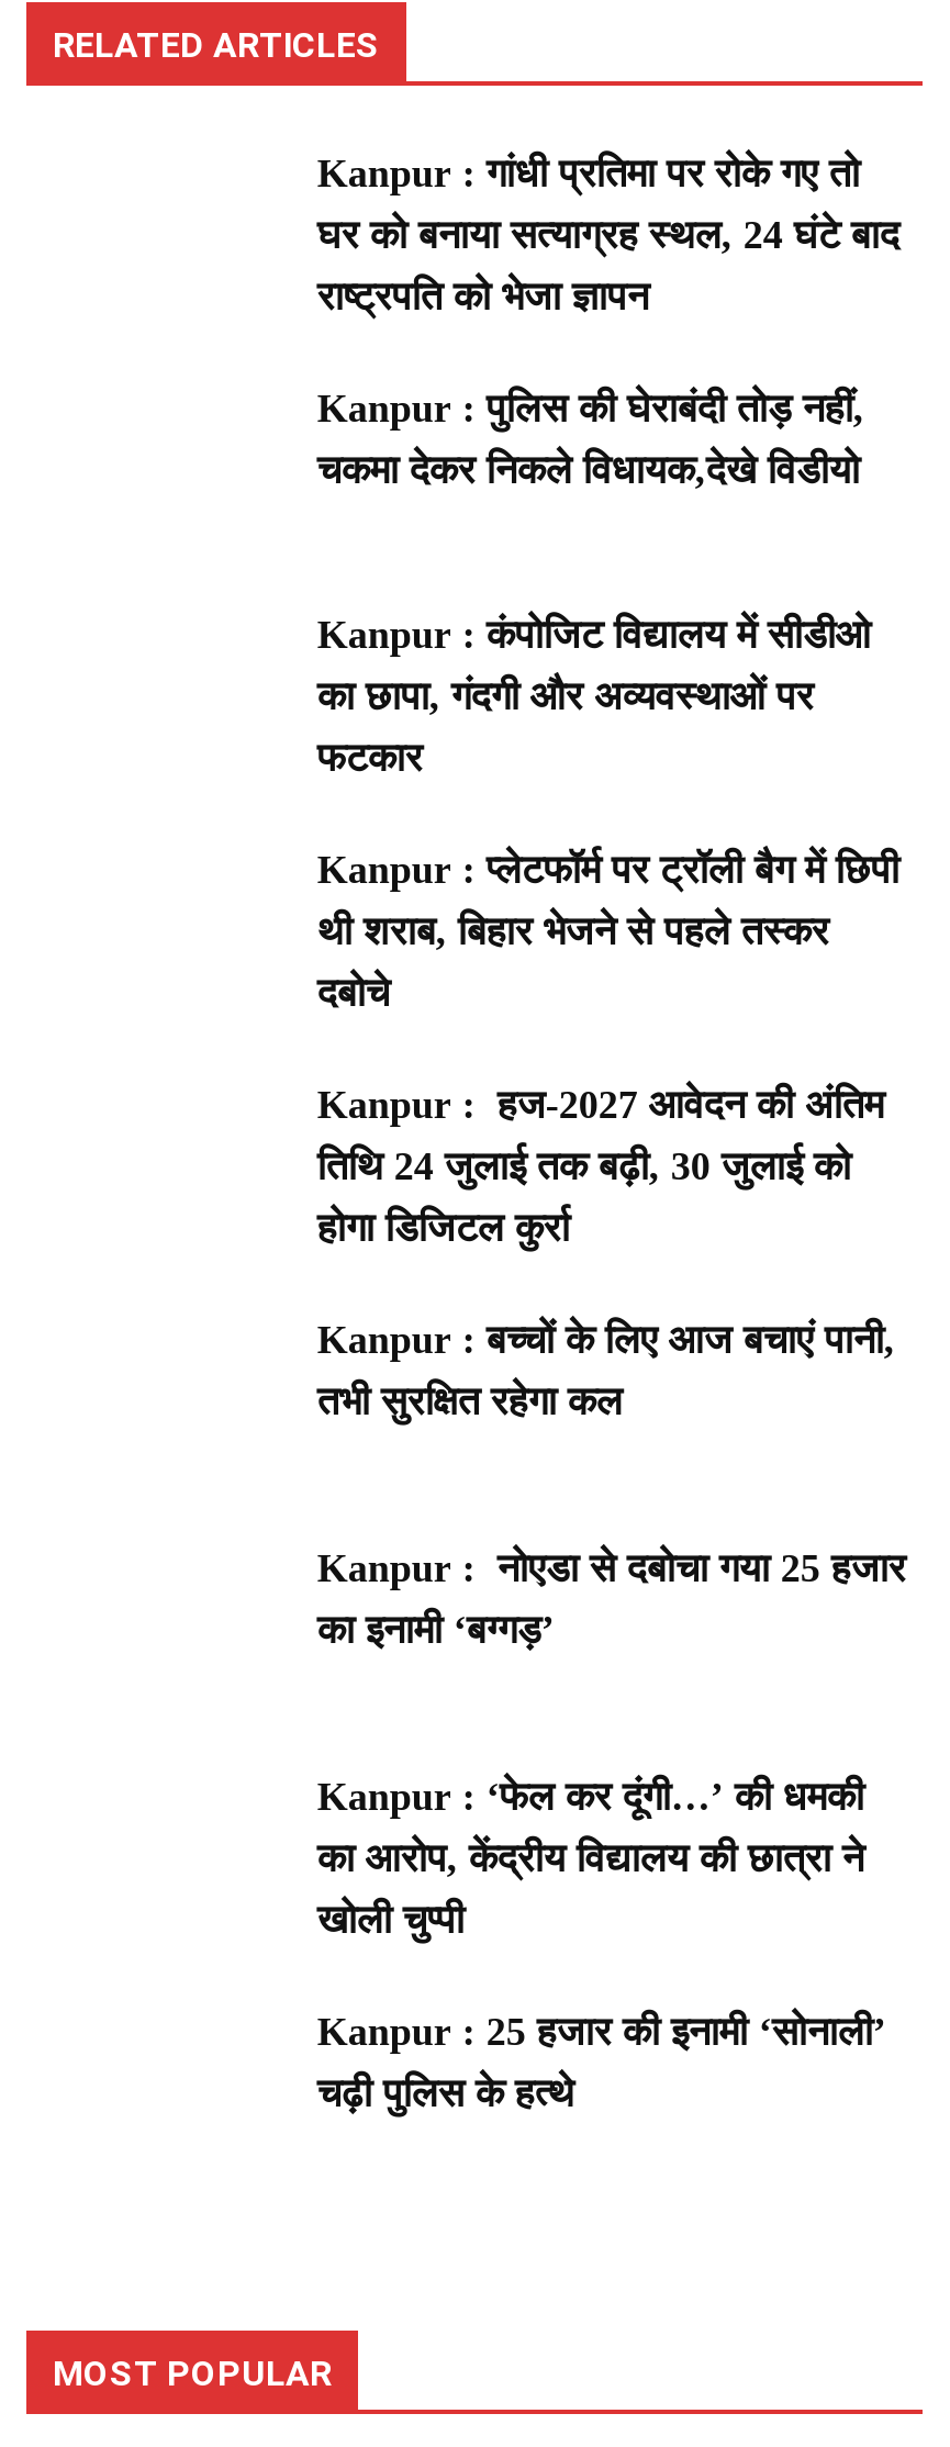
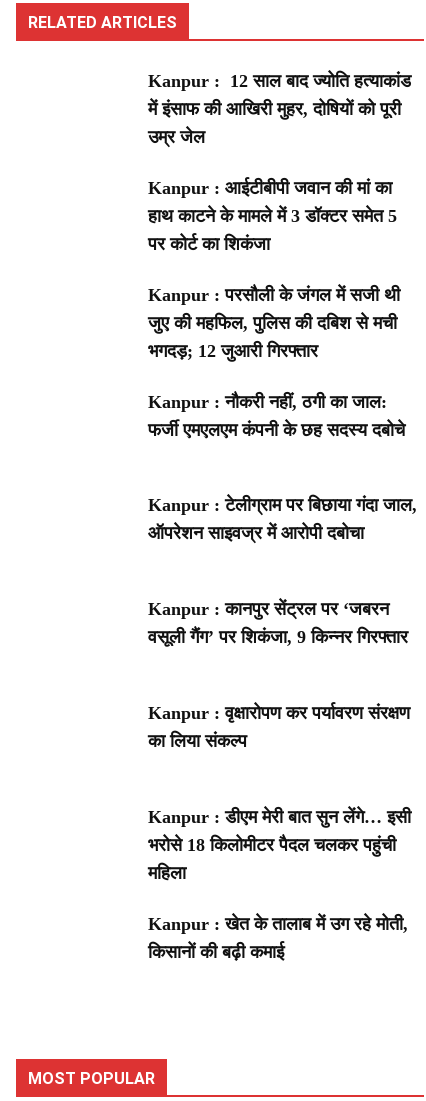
[317,151,899,318] Kanpur : गांधी प्रतिमा पर रोके गए तो | घर को बनाया सत्याग्रह स्थल, 24 घंटे बाद | राष्ट्रपति को भेजा ज्ञापन -> [148,71,411,147] Kanpur : 12 साल बाद ज्योति हत्याकांड | में इंसाफ की आखिरी मुहर, दोषियों को पूरी | उम्र जेल
[317,386,864,492] Kanpur : पुलिस की घेराबंदी तोड़ नहीं, | चकमा देकर निकले विधायक,देखे विडीयो -> [148,178,397,254] Kanpur : आईटीबीपी जवान की मां का | हाथ काटने के मामले में 3 डॉक्टर समेत 5 | पर कोर्ट का शिकंजा
[317,614,871,781] Kanpur : कंपोजिट विद्यालय में सीडीओ | का छापा, गंदगी और अव्यवस्थाओं पर | फटकार -> [148,285,400,361] Kanpur : परसौली के जंगल में सजी थी | जुए की महफिल, पुलिस की दबिश से मची | भगदड़; 12 जुआरी गिरफ्तार
[317,849,899,1016] Kanpur : प्लेटफॉर्म पर ट्रॉली बैग में छिपी | थी शराब, बिहार भेजने से पहले तस्कर | दबोचे -> [148,392,405,440] Kanpur : नौकरी नहीं, ठगी का जाल: | फर्जी एमएलएम कंपनी के छह सदस्य दबोचे
[317,1084,884,1251] Kanpur : हज-2027 आवेदन की अंतिम | तिथि 24 जुलाई तक बढ़ी, 30 जुलाई को | होगा डिजिटल कुर्रा -> [148,495,417,543] Kanpur : टेलीग्राम पर बिछाया गंदा जाल, | ऑपरेशन साइवज्र में आरोपी दबोचा
[317,1319,895,1424] Kanpur : बच्चों के लिए आज बचाएं पानी, | तभी सुरक्षित रहेगा कल -> [148,599,408,647] Kanpur : कानपुर सेंट्रल पर ‘जबरन | वसूली गैंग’ पर शिकंजा, 9 किन्नर गिरफ्तार
[317,1547,906,1652] Kanpur : नोएडा से दबोचा गया 25 हजार | का इनामी ‘बग्गड़’ -> [148,703,410,751] Kanpur : वृक्षारोपण कर पर्यावरण संरक्षण | का लिया संकल्प
[317,1774,864,1941] Kanpur : ‘फेल कर दूंगी…’ की धमकी | का आरोप, केंद्रीय विद्यालय की छात्रा ने | खोली चुप्पी -> [148,806,411,882] Kanpur : डीएम मेरी बात सुन लेंगे… इसी | भरोसे 18 किलोमीटर पैदल चलकर पहुंची | महिला
[317,2009,886,2115] Kanpur : 25 हजार की इनामी ‘सोनाली’ | चढ़ी पुलिस के हत्थे -> [148,913,408,961] Kanpur : खेत के तालाब में उग रहे मोती, | किसानों की बढ़ी कमाई

